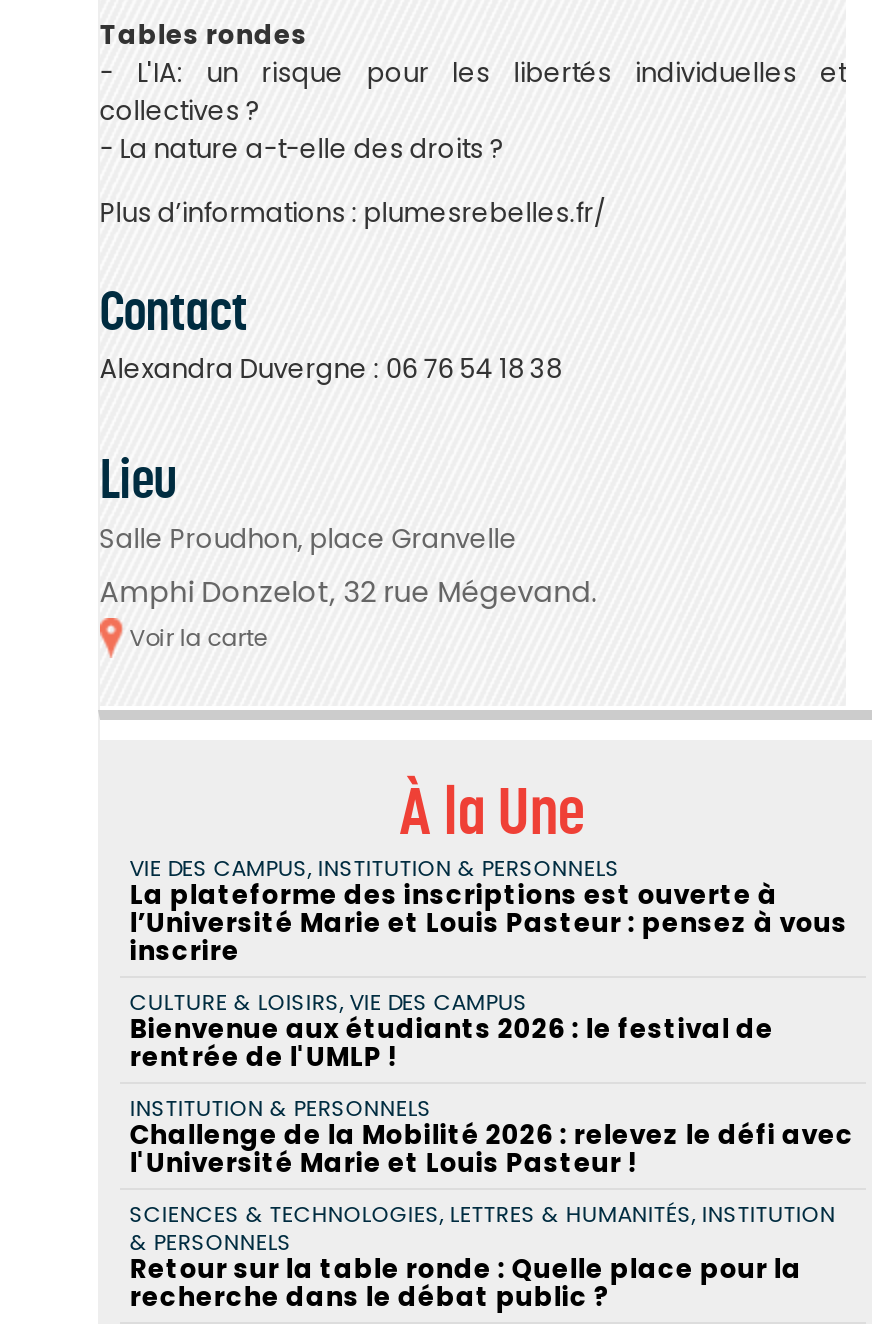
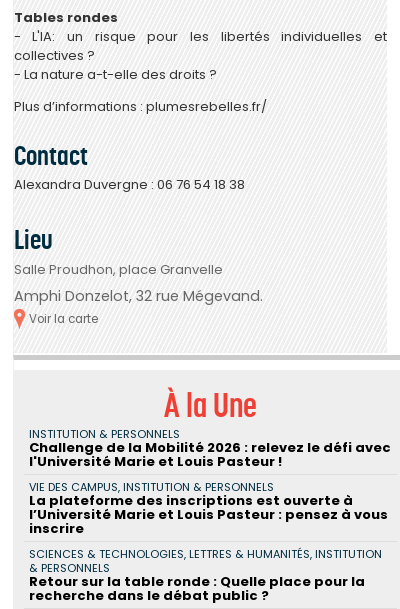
moved [130,852,848,970] -> [29,479,388,538]: VIE DES CAMPUS, INSTITUTION & PERSONNELS | La plateforme des inscriptions est ouverte à | l’Université Marie et Louis Pasteur : pensez à vous | inscrire
[130,986,774,1076] CULTURE & LOISIRS, VIE DES CAMPUS | Bienvenue aux étudiants 2026 : le festival de | rentrée de l'UMLP ! -> none
moved [130,1092,854,1182] -> [29,426,391,471]: INSTITUTION & PERSONNELS | Challenge de la Mobilité 2026 : relevez le défi avec | l'Université Marie et Louis Pasteur !

